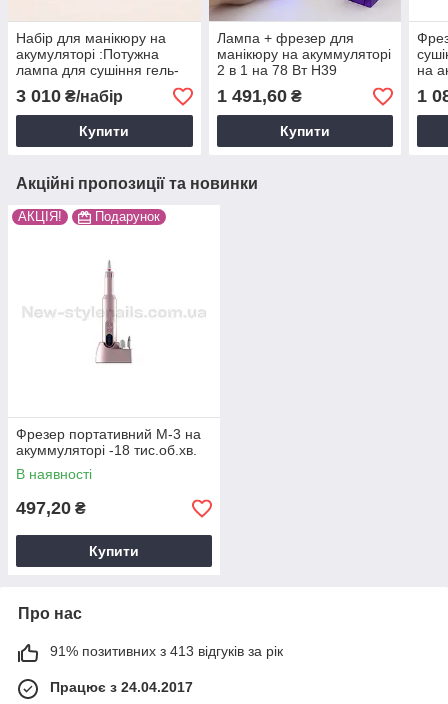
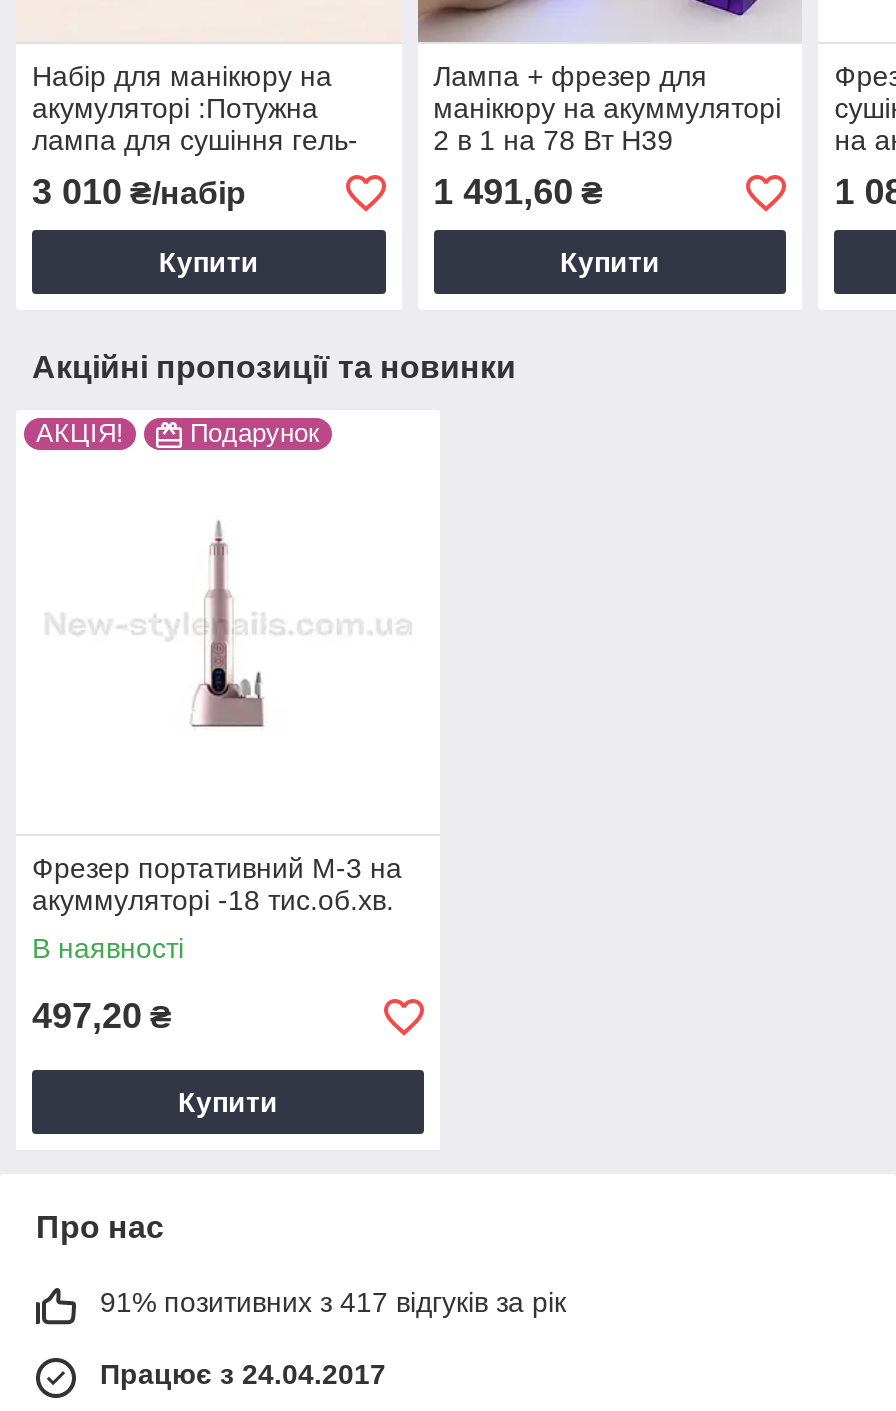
[50,643,283,659] 91% позитивних з 413 відгуків за рік -> [100,1287,566,1319] 91% позитивних з 417 відгуків за рік

